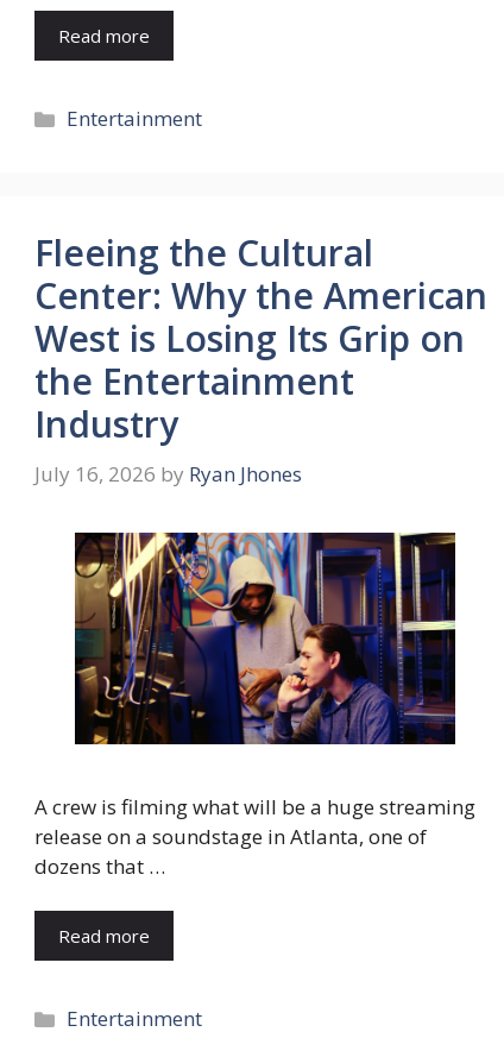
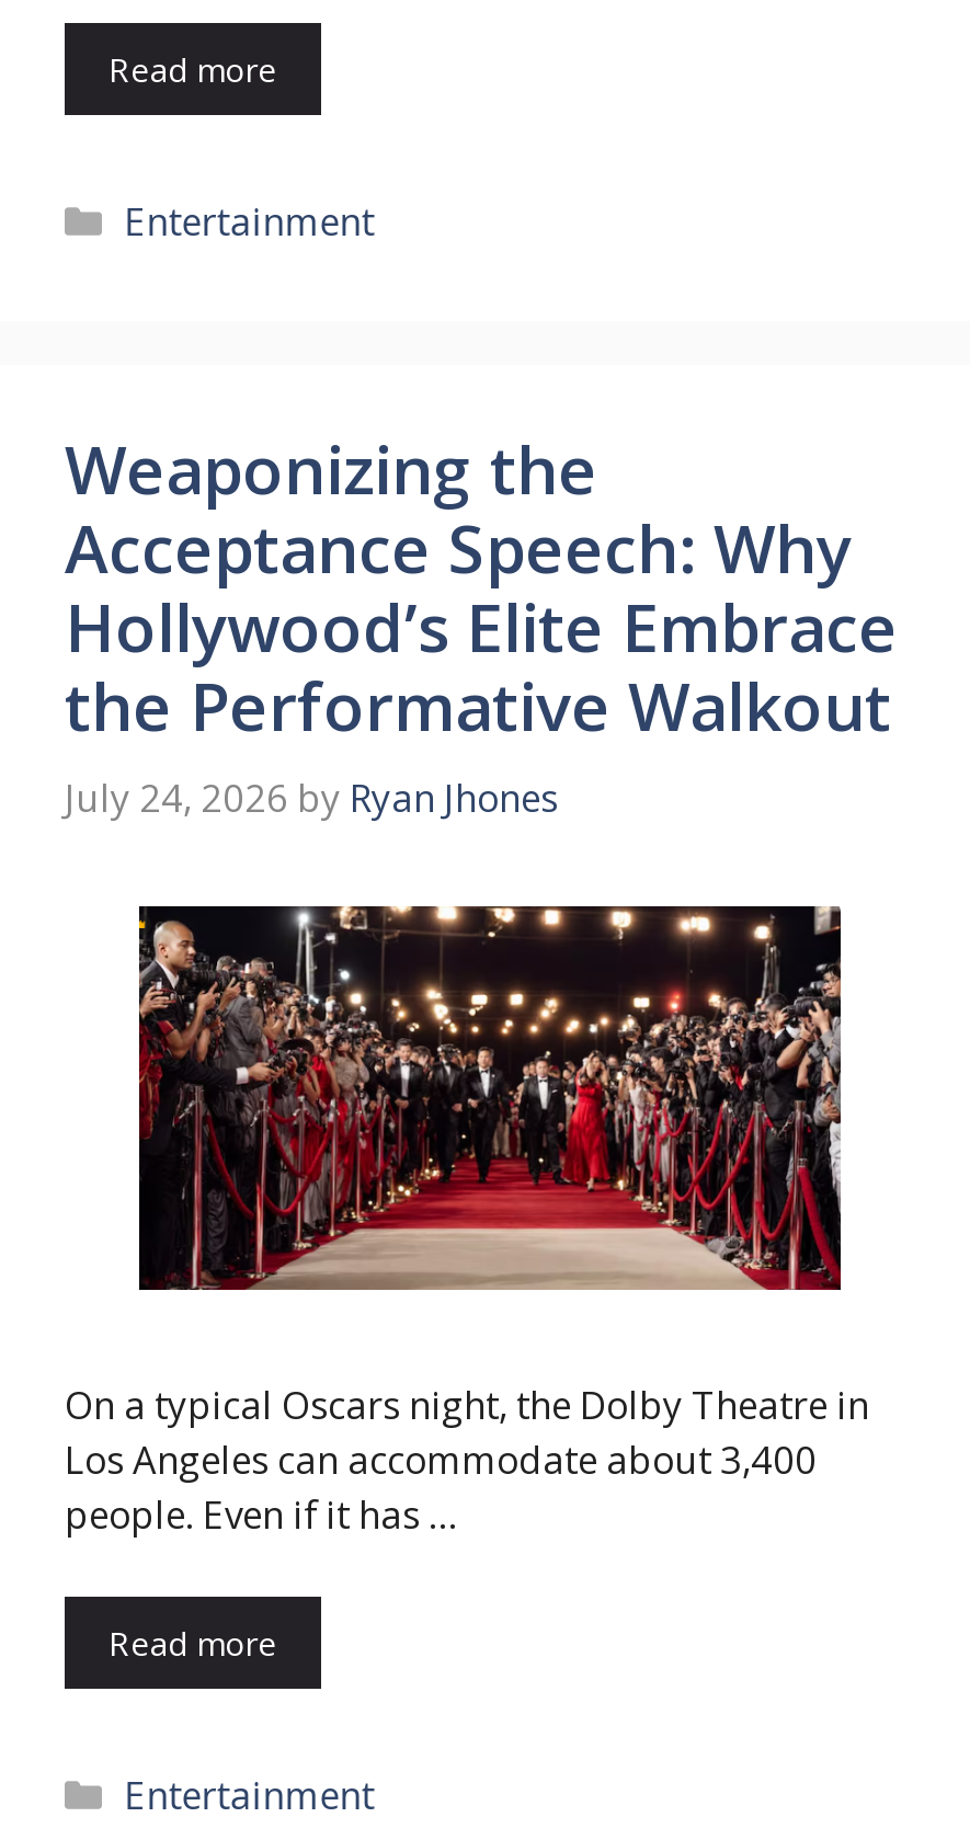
[34,229,487,487] Fleeing the Cultural | Center: Why the American | West is Losing Its Grip on | the Entertainment | Industry | July 16, 2026 by Ryan Jhones -> [65,424,898,822] Weaponizing the | Acceptance Speech: Why | Hollywood’s Elite Embrace | the Performative Walkout | July 24, 2026 by Ryan Jhones
[74,531,456,738] [image] -> [137,903,843,1291] [image]
[34,793,475,880] A crew is filming what will be a huge streaming | release on a soundstage in Atlanta, one of | dozens that … -> [65,1379,869,1539] On a typical Oscars night, the Dolby Theatre in | Los Angeles can accommodate about 3,400 | people. Even if it has …

